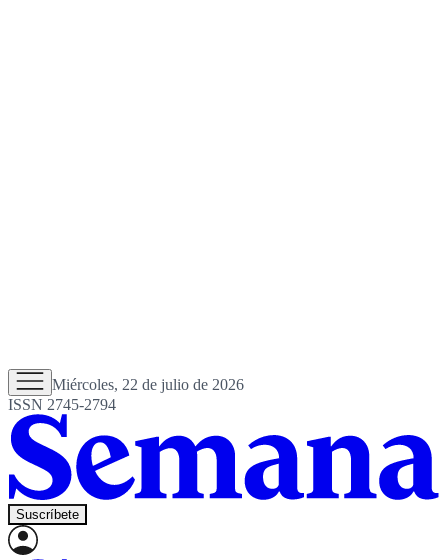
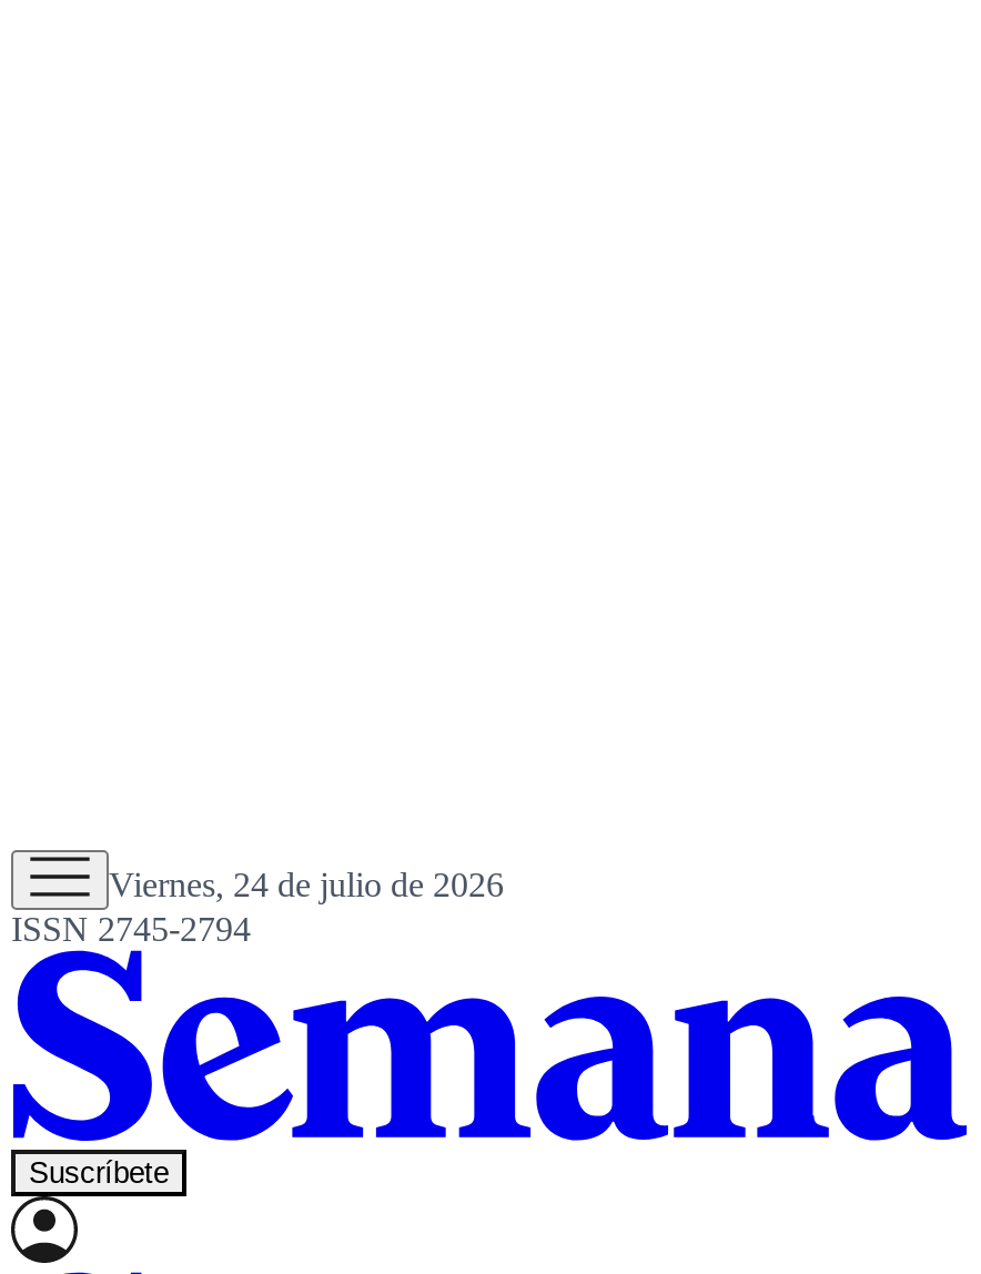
[52,376,244,393] Miércoles, 22 de julio de 2026 -> [109,866,504,903] Viernes, 24 de julio de 2026

